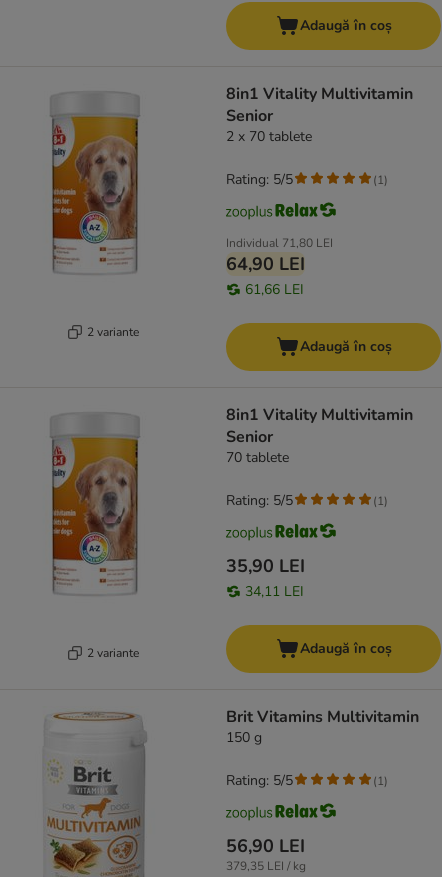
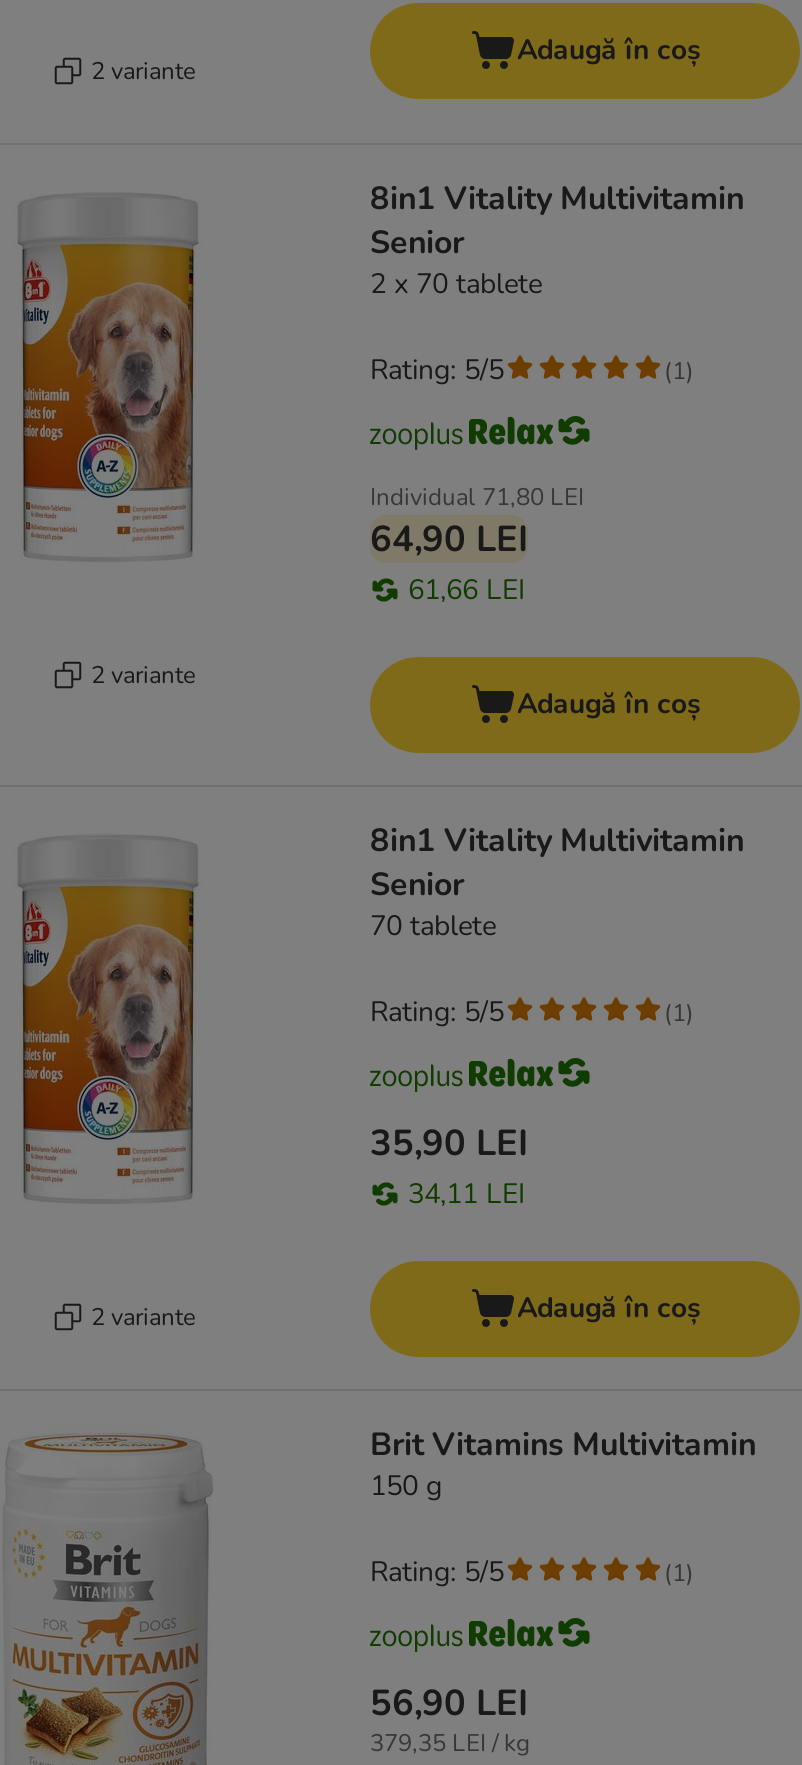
none -> [91,54,195,86] 2 variante

